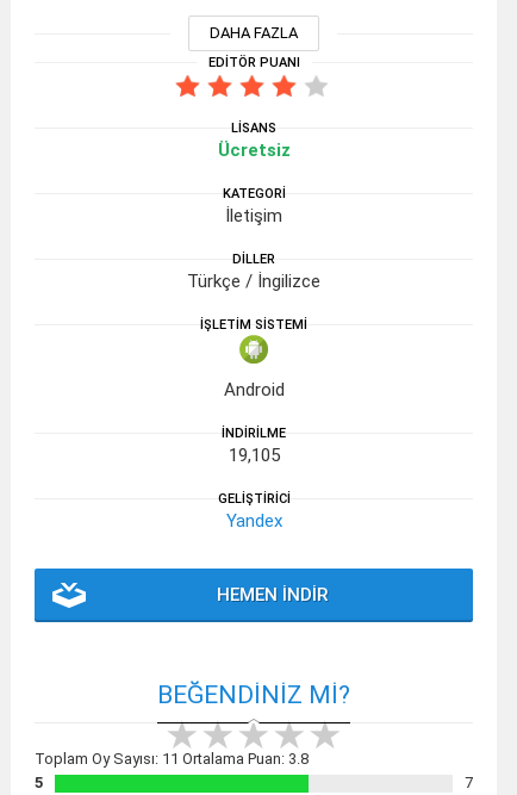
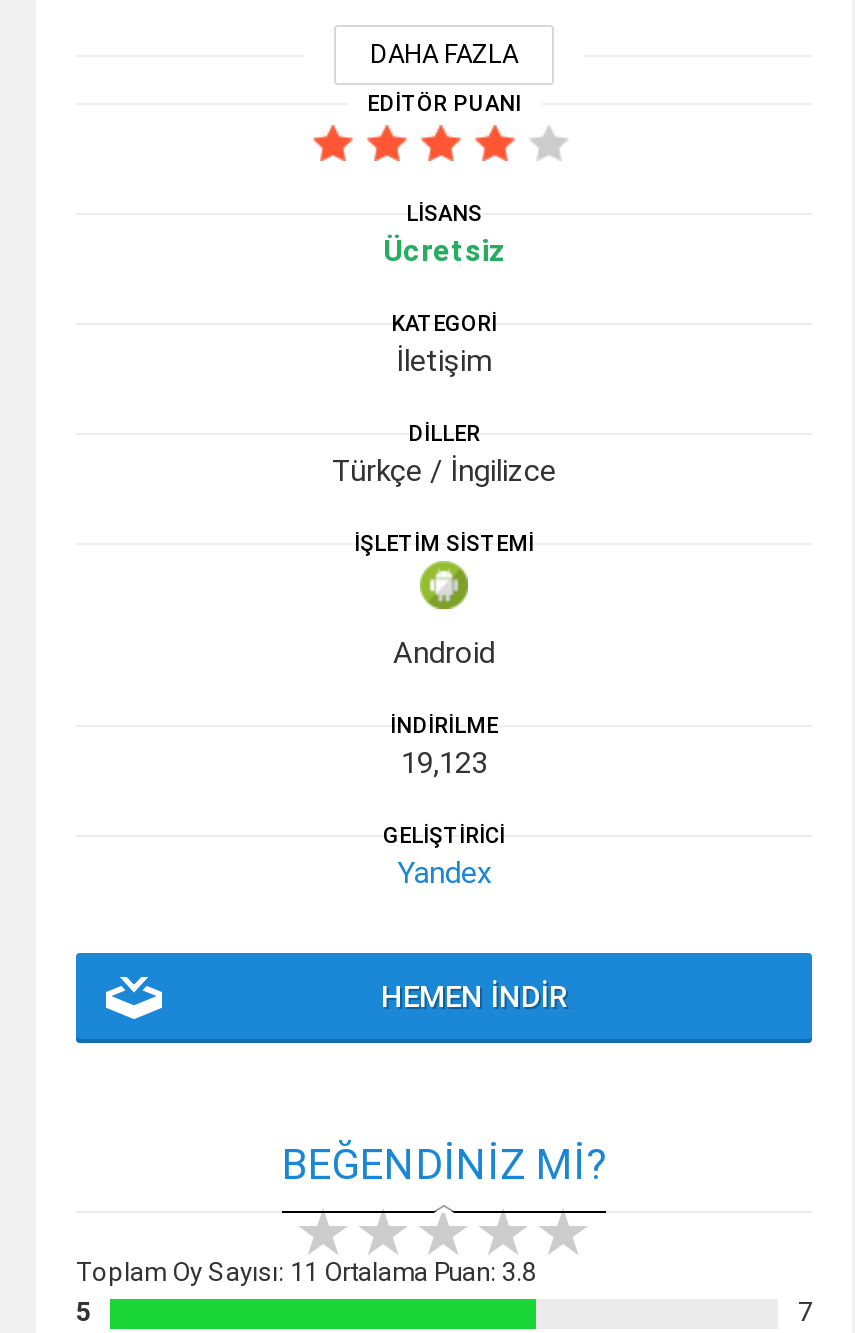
[228,445,279,466] 19,105 -> [401,745,487,781] 19,123

